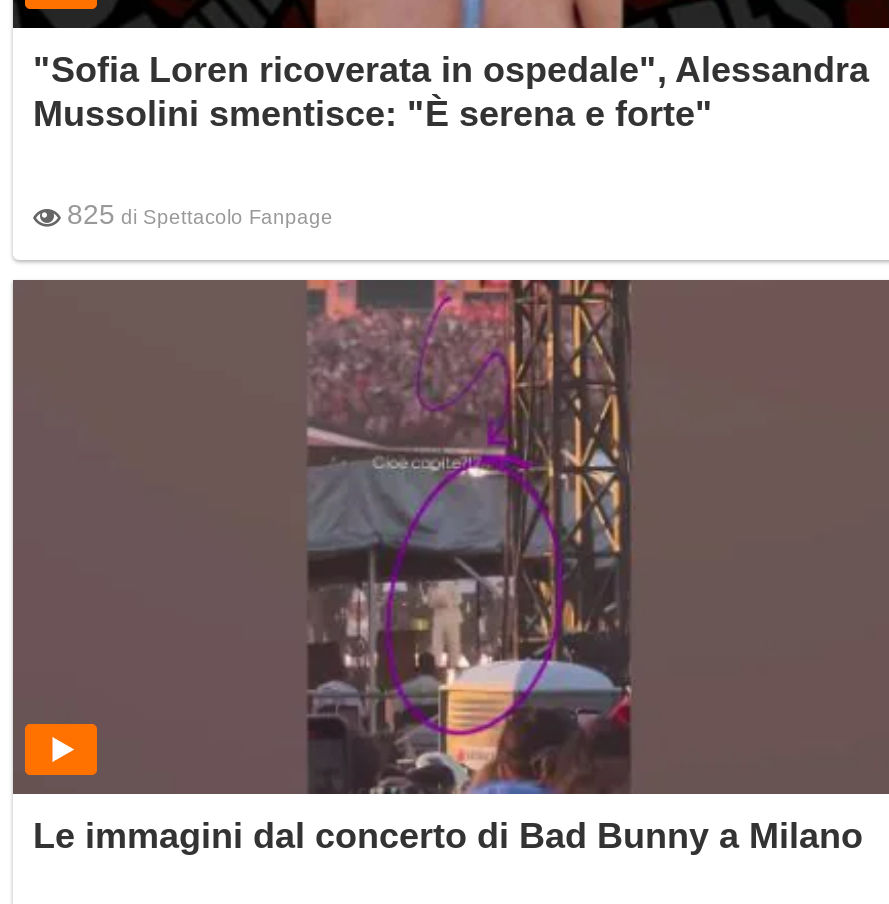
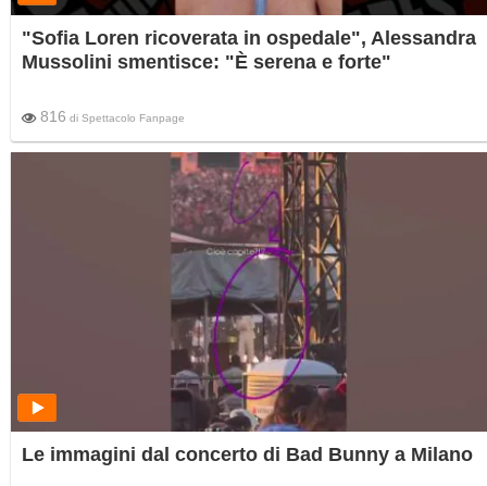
[67,199,333,231] 825 di Spettacolo Fanpage -> [40,108,185,125] 816 di Spettacolo Fanpage

